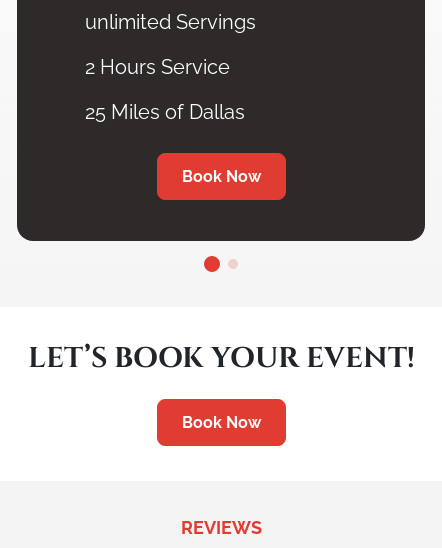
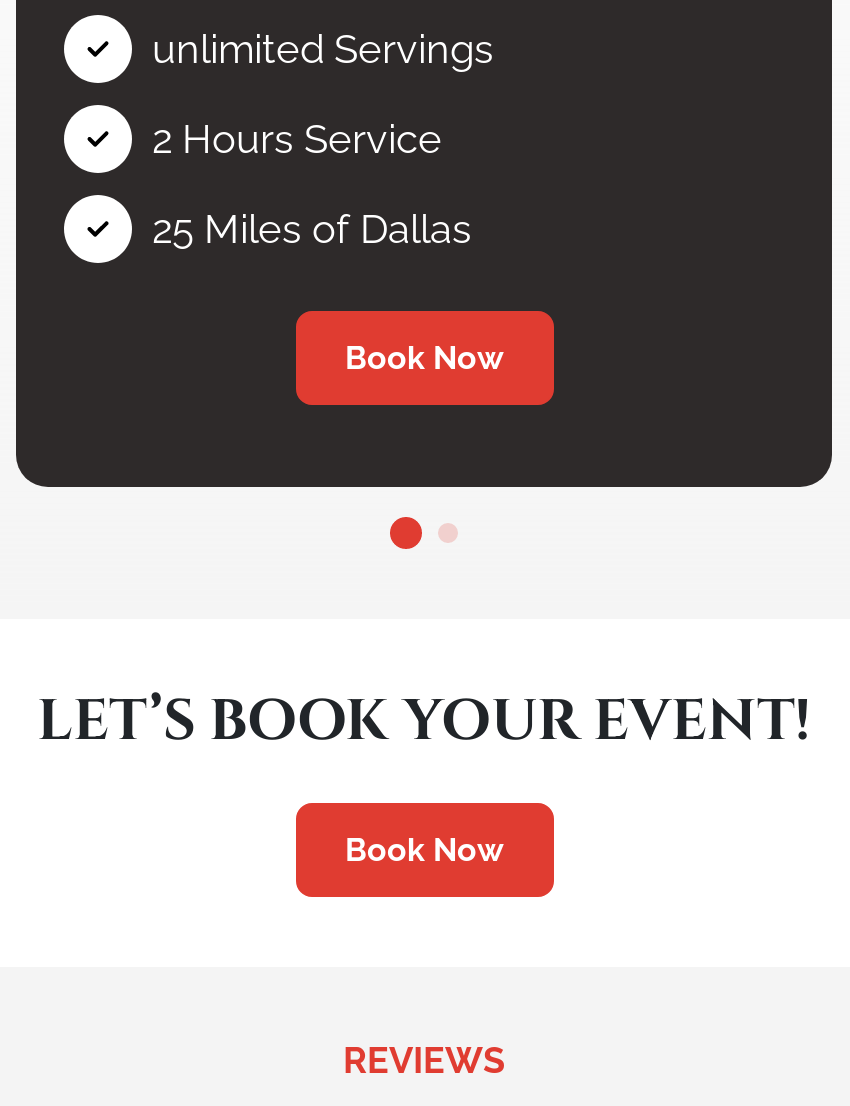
none -> [62,12,134,86] [image]
none -> [62,102,134,176] [image]
none -> [62,192,134,266] [image]

